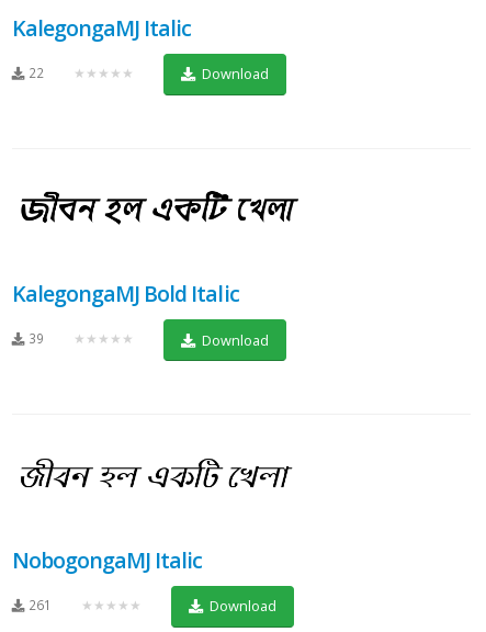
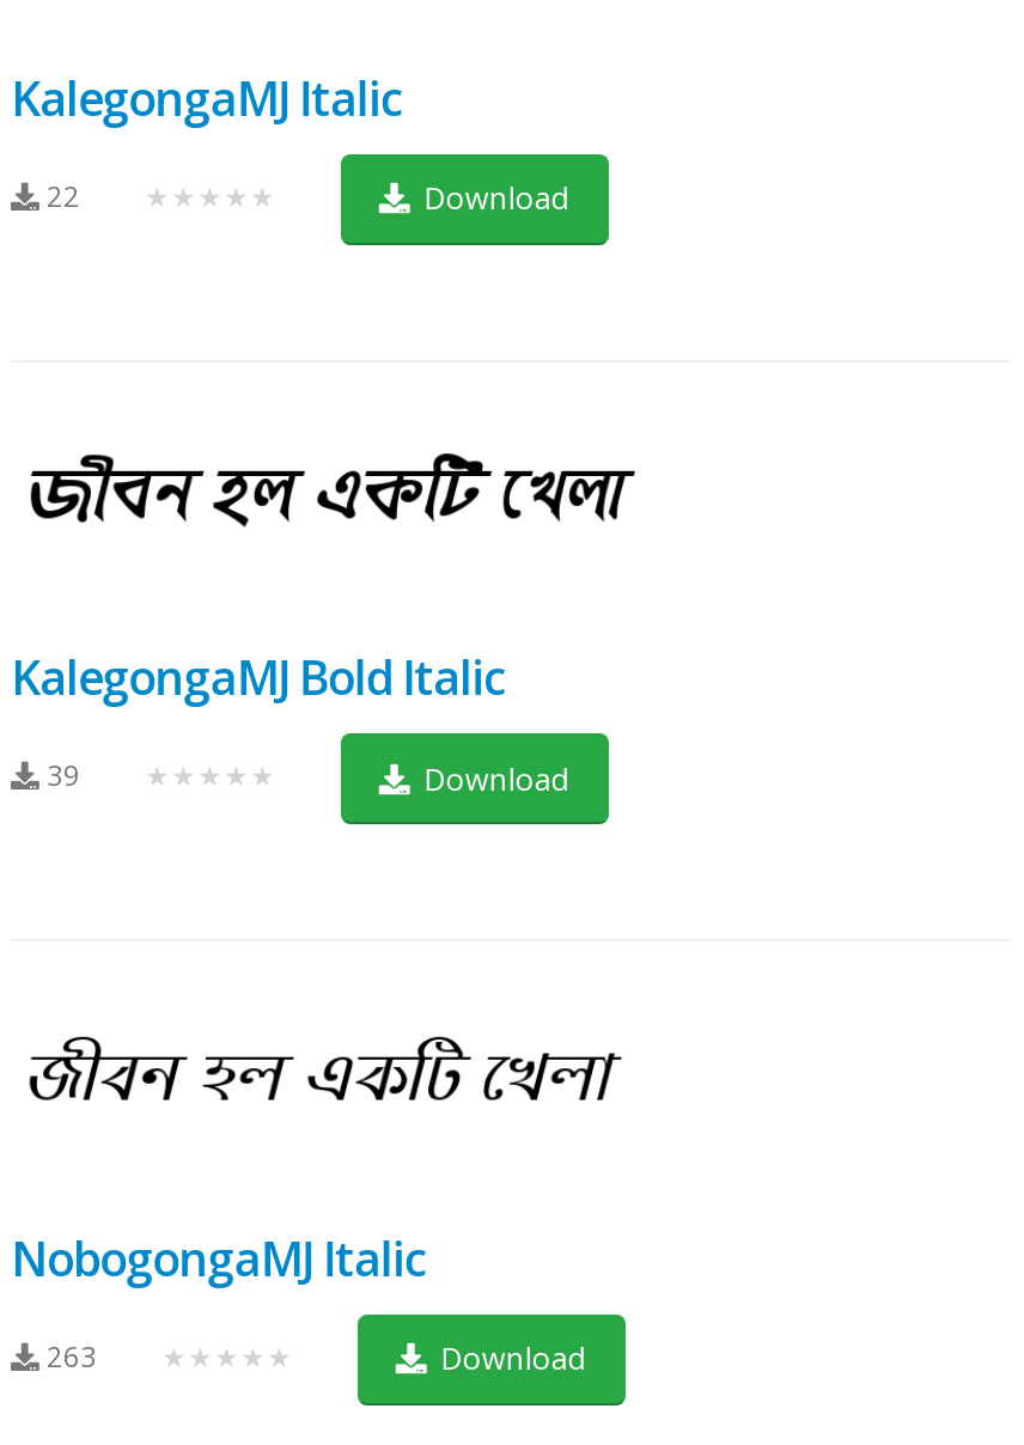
[29,595,52,613] 261 -> [47,1335,97,1374] 263

